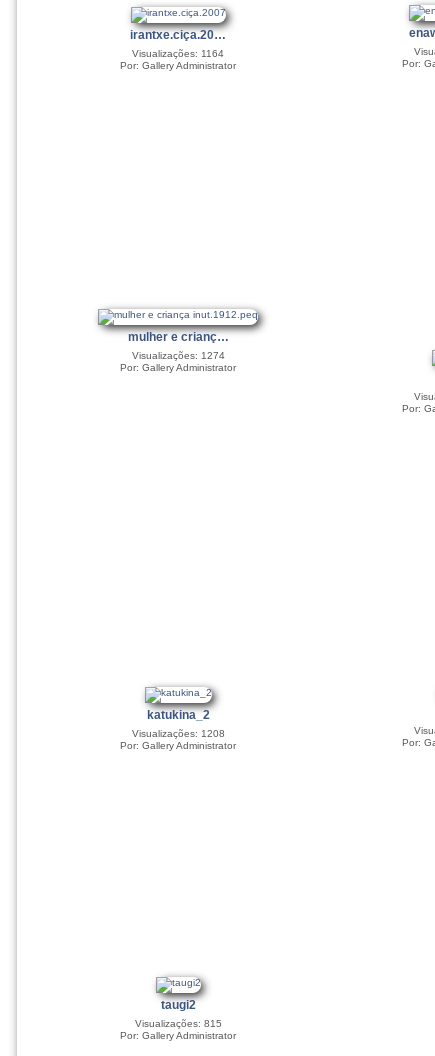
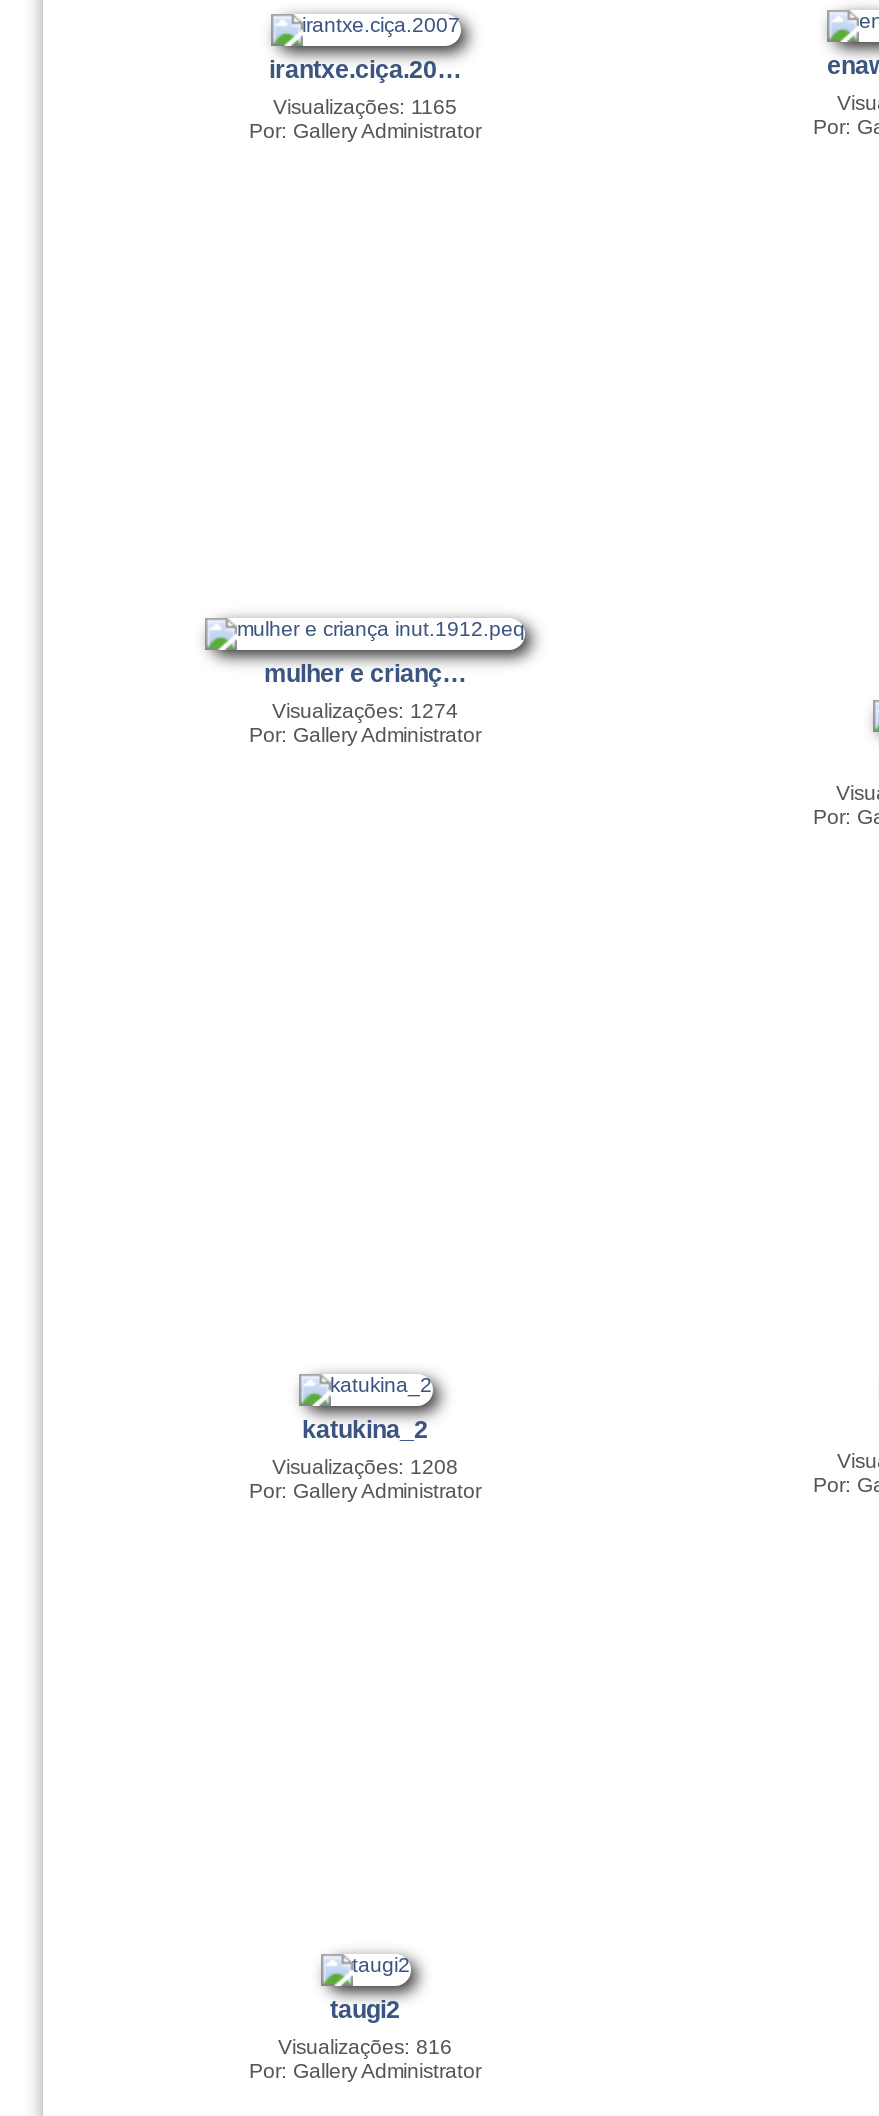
[132,48,224,59] Visualizações: 1164 -> [273,95,457,117] Visualizações: 1165
[134,1018,221,1029] Visualizações: 815 -> [278,2036,452,2058] Visualizações: 816

